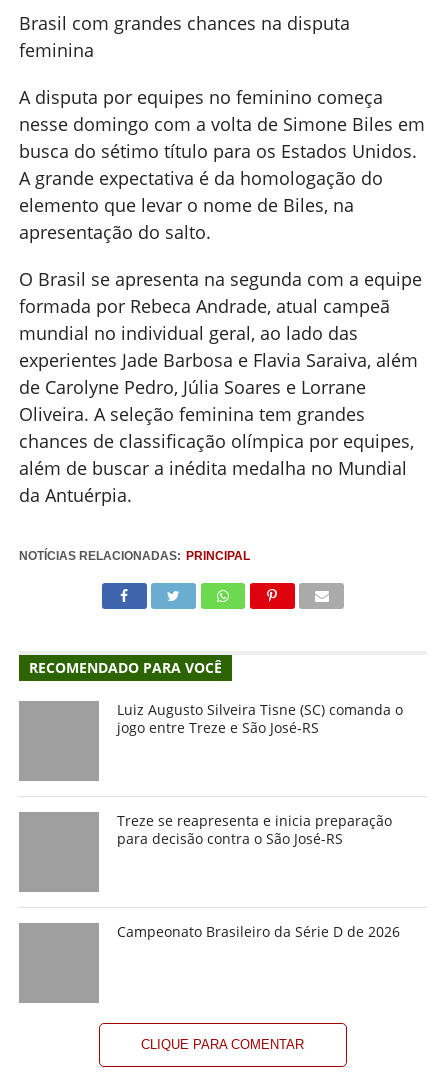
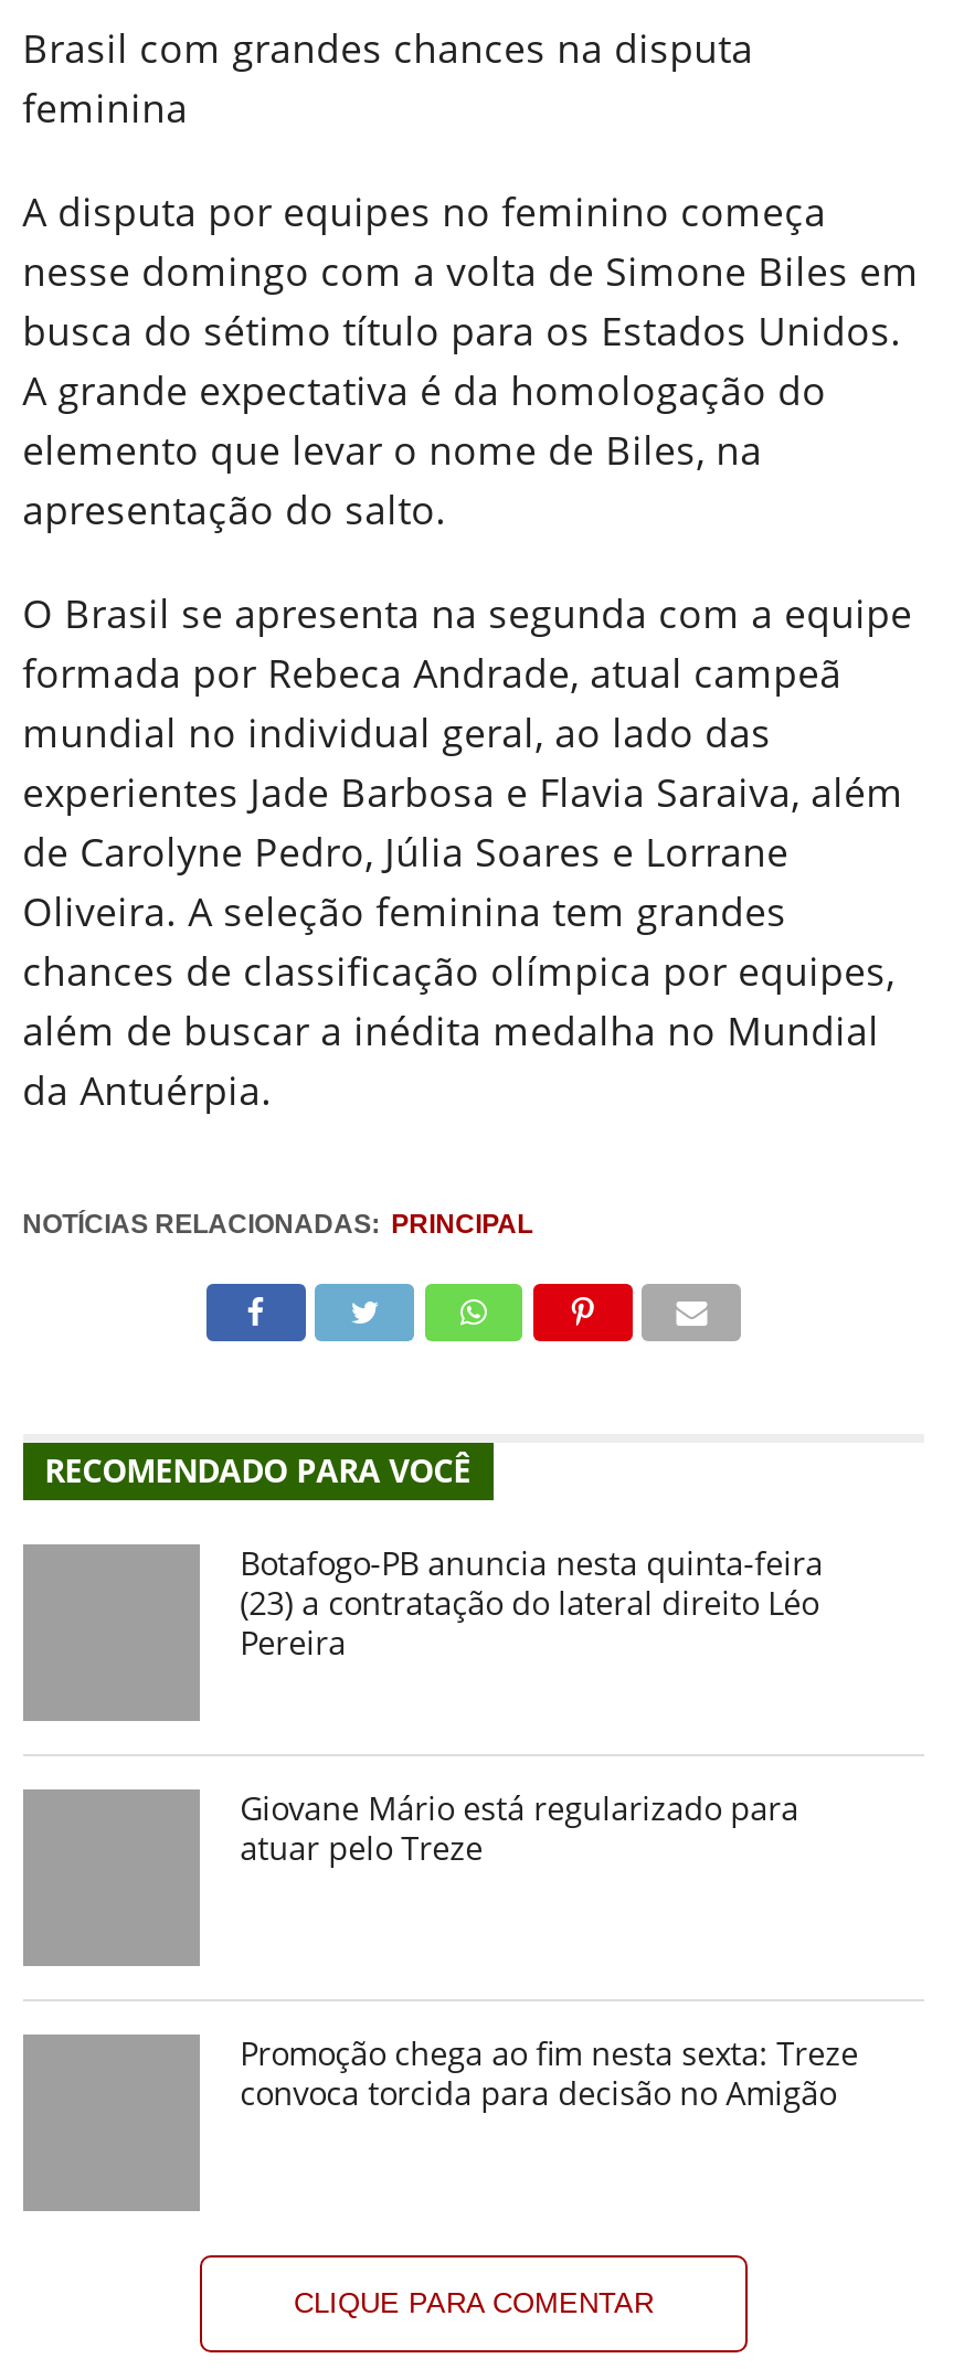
[117,700,403,737] Luiz Augusto Silveira Tisne (SC) comanda o | jogo entre Treze e São José-RS -> [240,1542,823,1664] Botafogo-PB anuncia nesta quinta-feira | (23) a contratação do lateral direito Léo | Pereira
[117,811,392,848] Treze se reapresenta e inicia preparação | para decisão contra o São José-RS -> [240,1787,799,1869] Giovane Mário está regularizado para | atuar pelo Treze
[117,922,400,941] Campeonato Brasileiro da Série D de 2026 -> [240,2032,858,2114] Promoção chega ao fim nesta sexta: Treze | convoca torcida para decisão no Amigão

